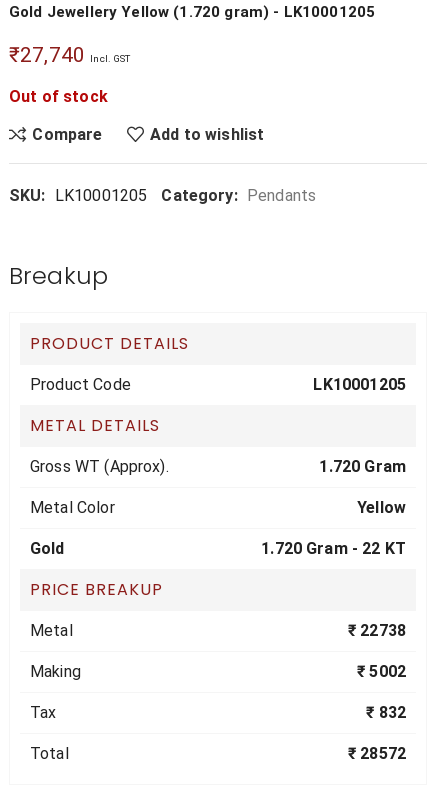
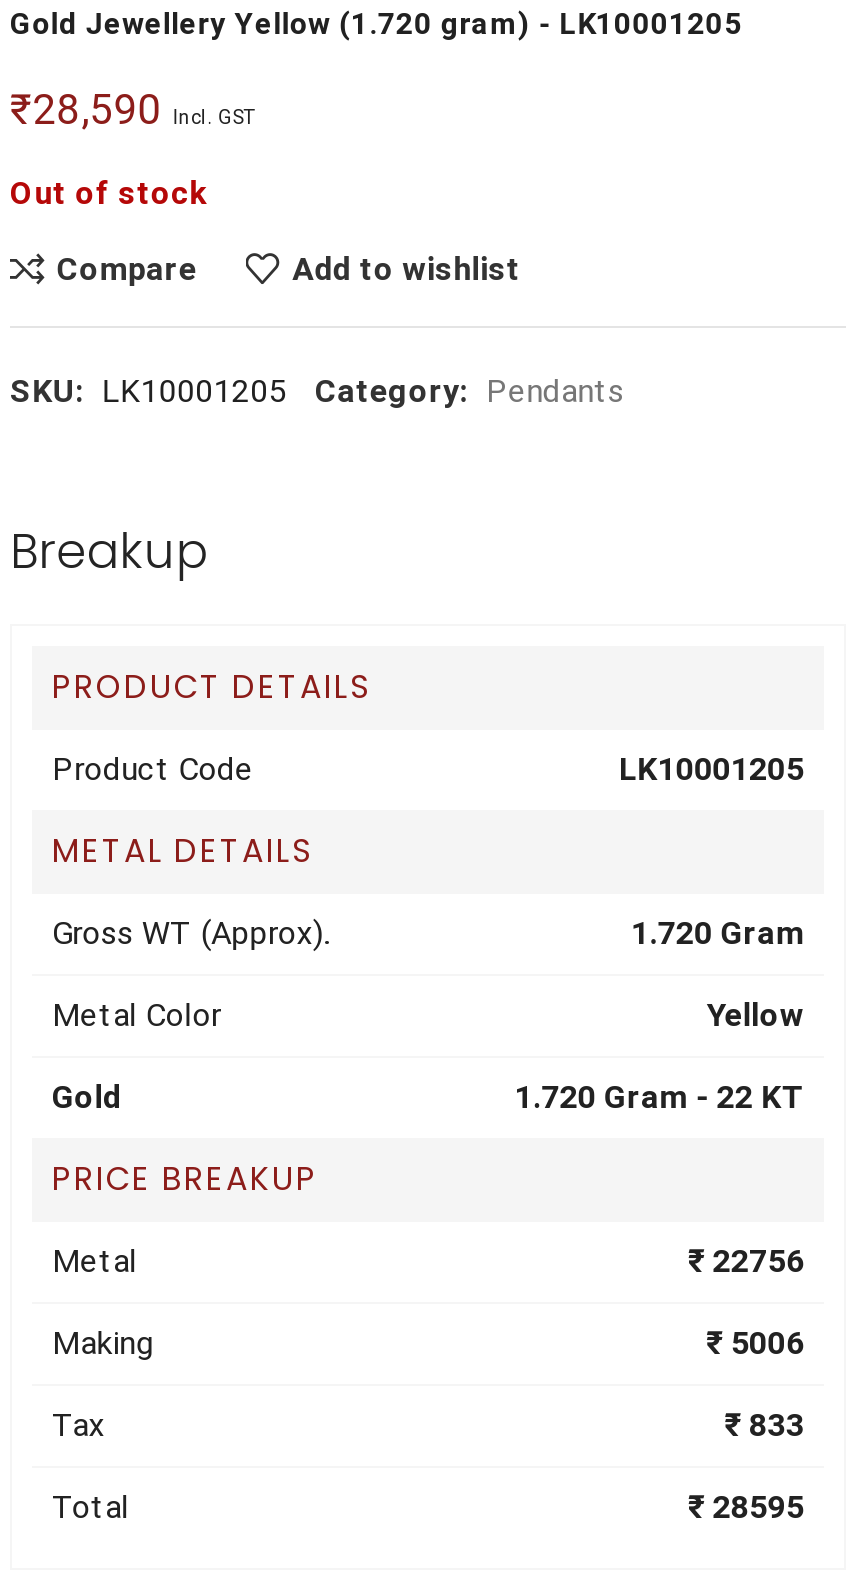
[9,43,131,67] ₹27,740 Incl. GST -> [10,86,253,134] ₹28,590 Incl. GST
[348,621,406,640] ₹ 22738 -> [688,1242,804,1280] ₹ 22756
[357,662,406,681] ₹ 5002 -> [706,1324,804,1362] ₹ 5006
[366,703,406,722] ₹ 832 -> [724,1406,804,1444] ₹ 833
[348,744,406,763] ₹ 28572 -> [688,1488,804,1526] ₹ 28595

